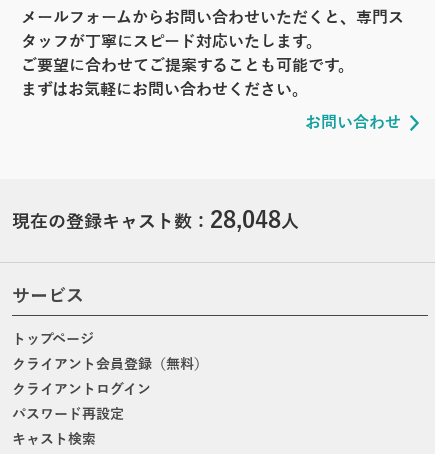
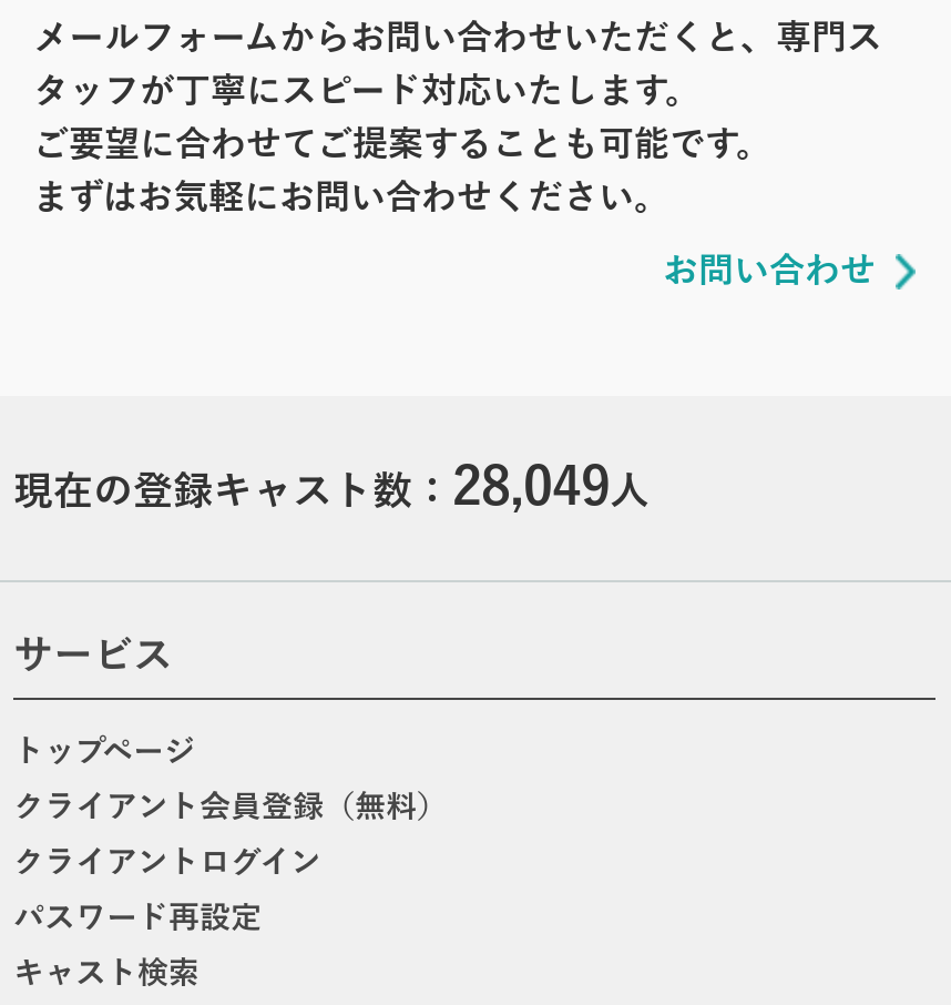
[12,207,299,233] 現在の登録キャスト数：28,048人 -> [13,458,650,515] 現在の登録キャスト数：28,049人

